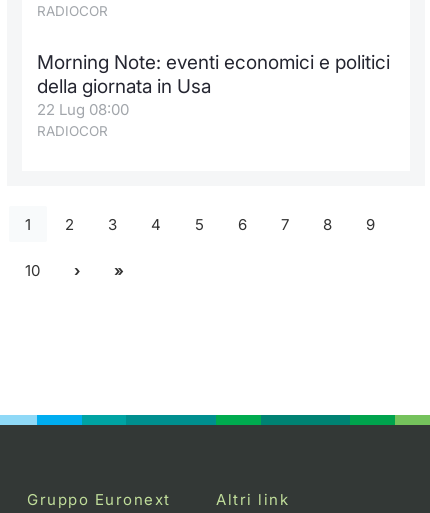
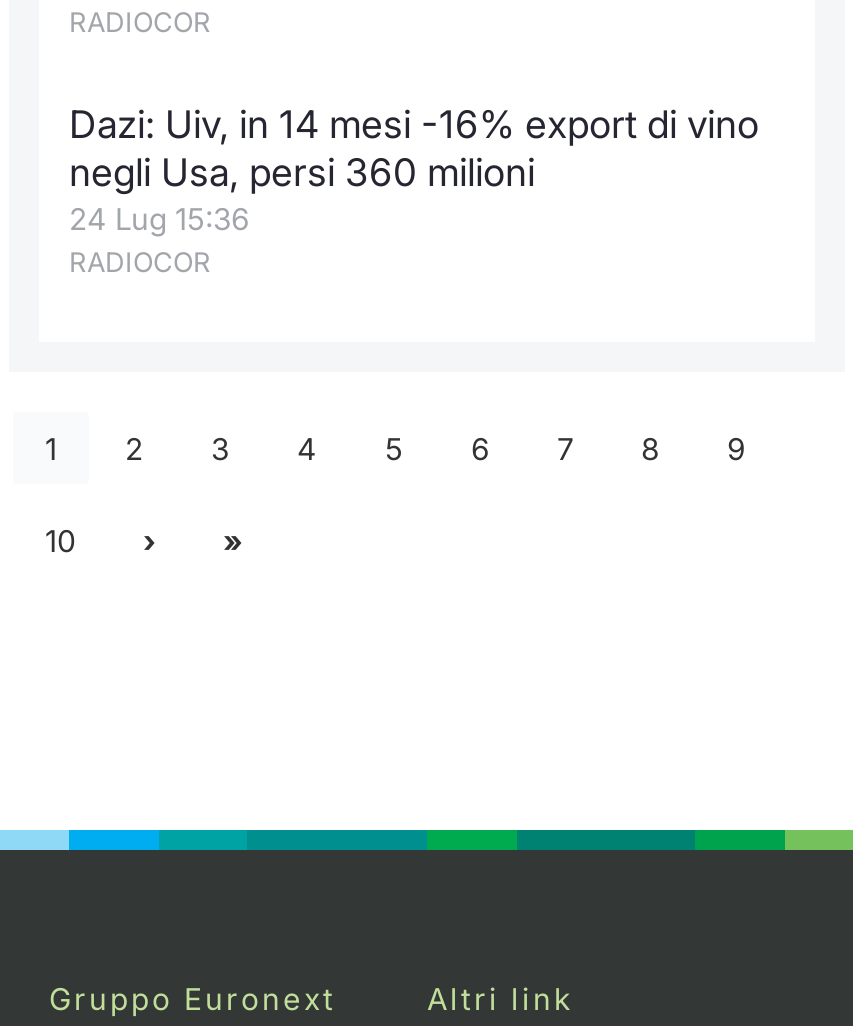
[37,51,390,119] Morning Note: eventi economici e politici | della giornata in Usa | 22 Lug 08:00 -> [69,102,759,238] Dazi: Uiv, in 14 mesi -16% export di vino | negli Usa, persi 360 milioni | 24 Lug 15:36

